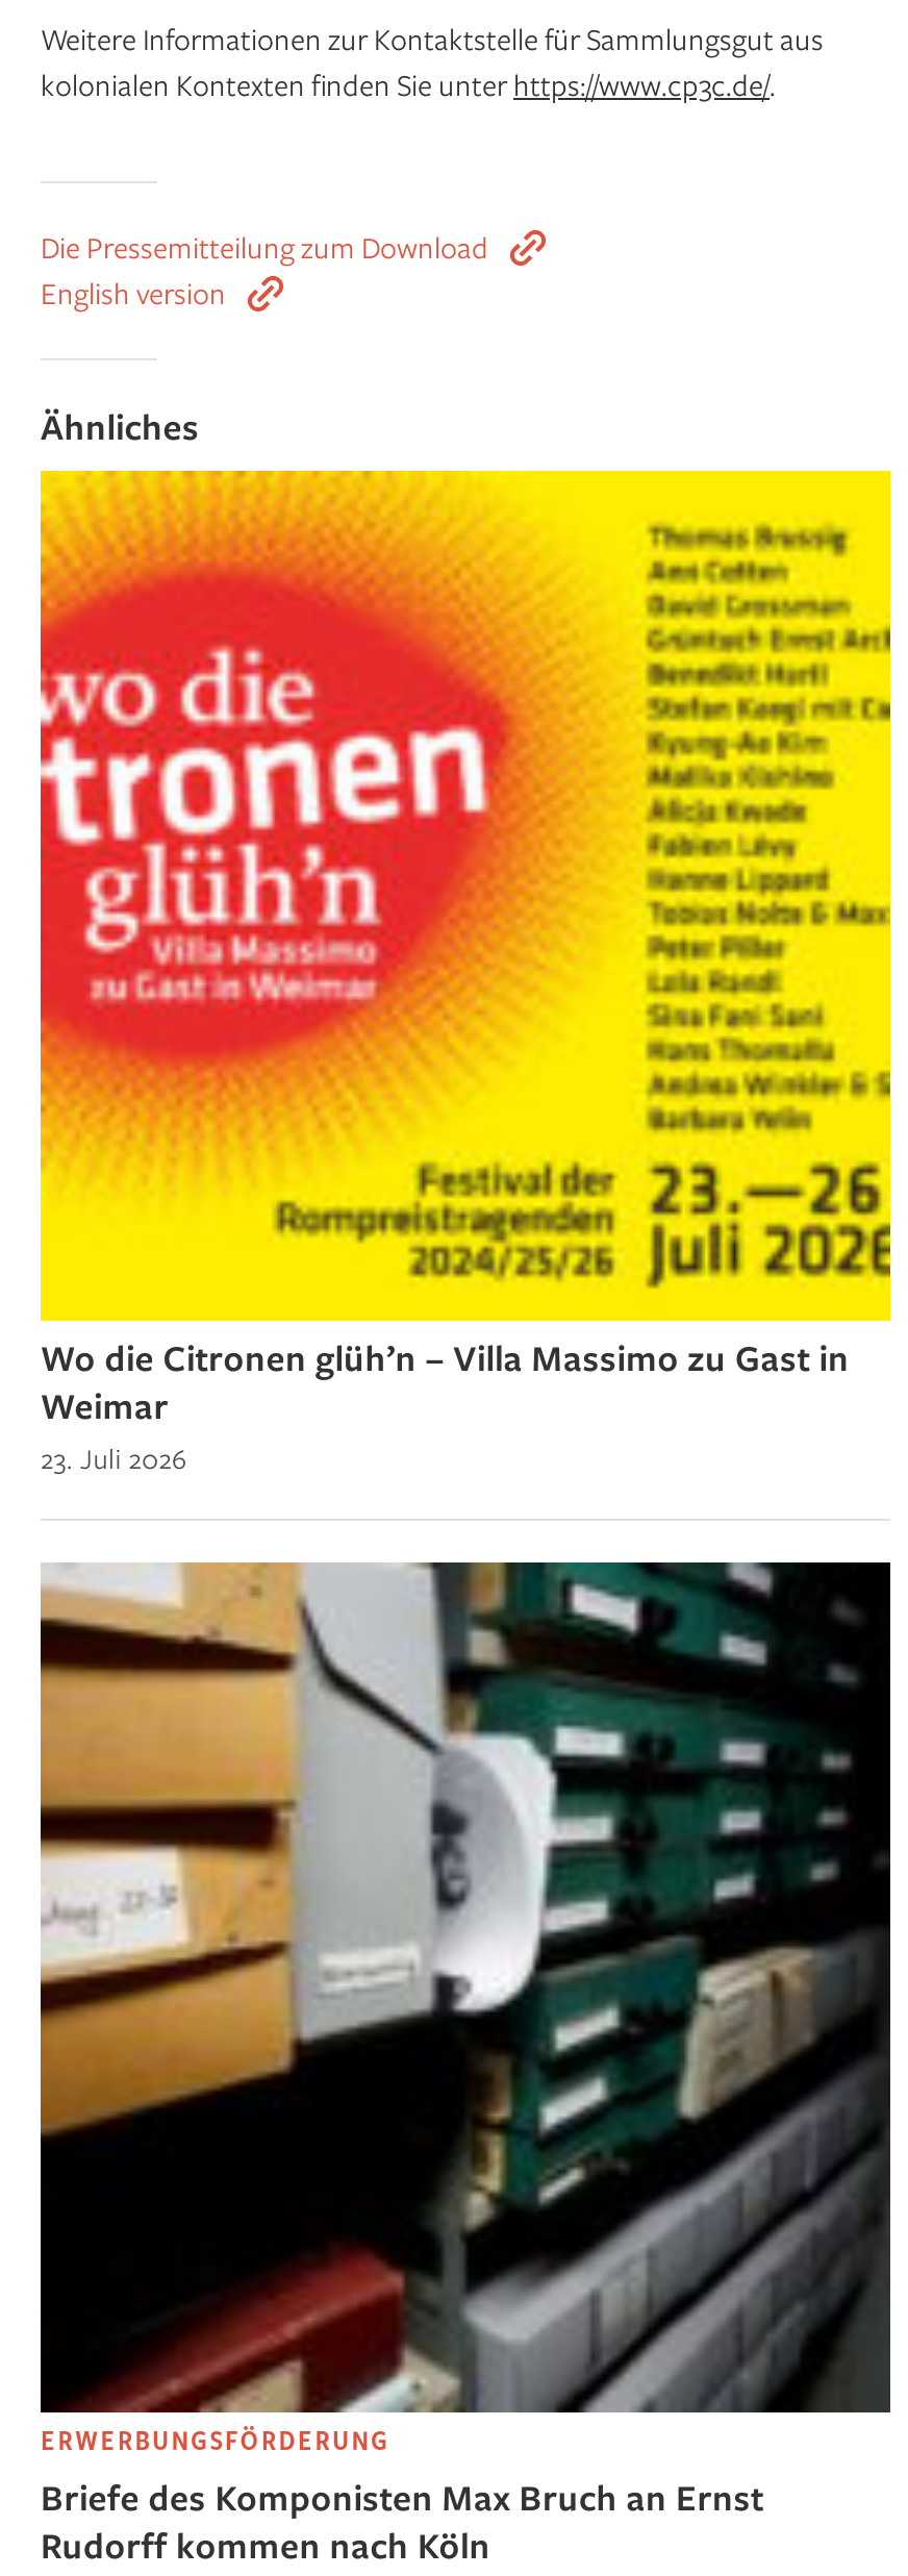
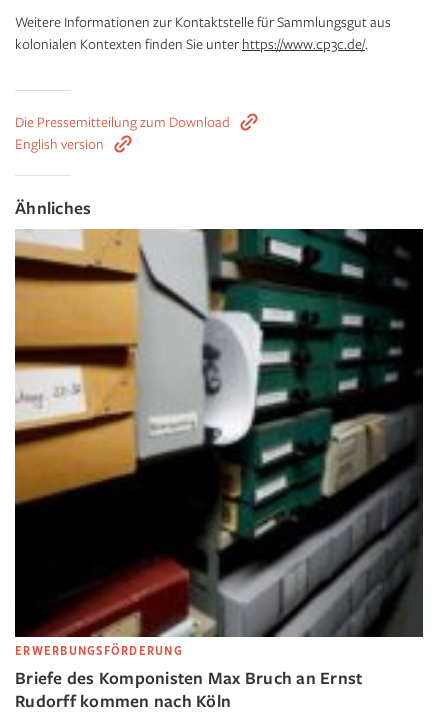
[39,468,892,1477] [image] | Wo die Citronen glüh’n – Villa Massimo zu Gast in | Weimar | 23. Juli 2026 -> none

